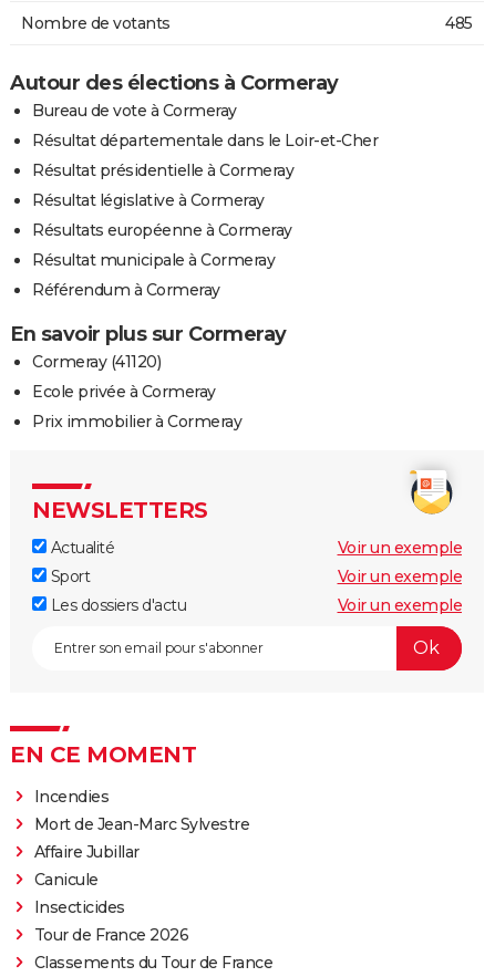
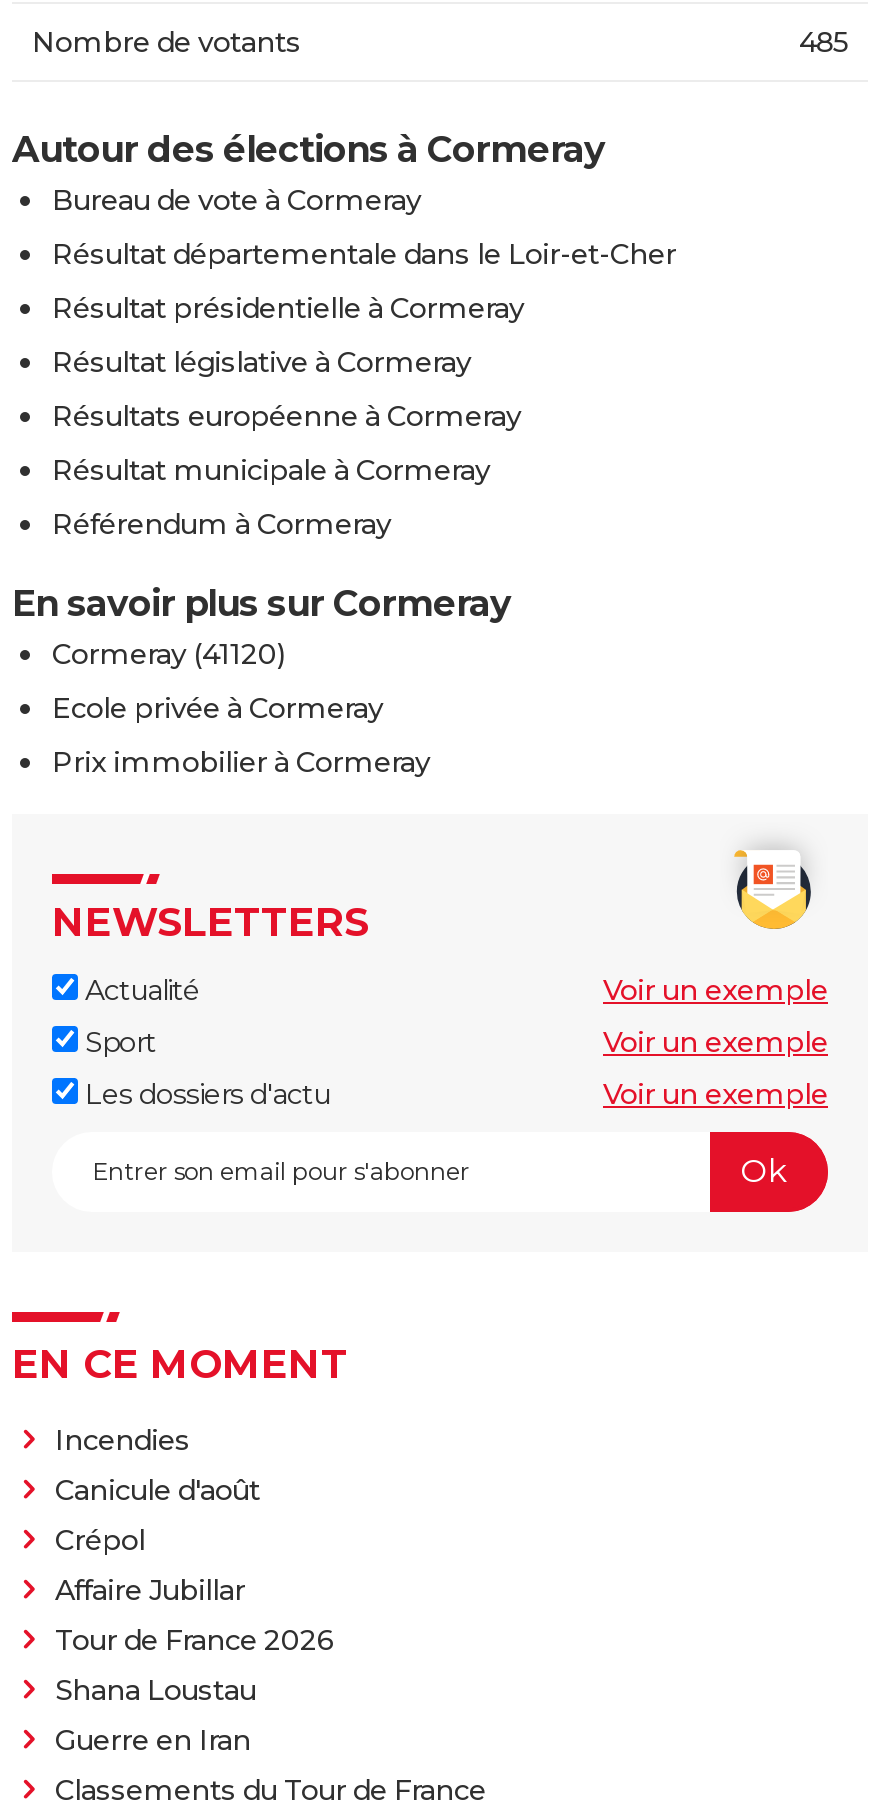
[34,814,249,834] Mort de Jean-Marc Sylvestre -> [55,1471,260,1557] Canicule d'août | Crépol
[34,869,125,917] Canicule | Insecticides -> none
moved [34,924,188,944] -> [55,1621,334,1657]: Tour de France 2026
none -> [55,1671,256,1757] Shana Loustau | Guerre en Iran

